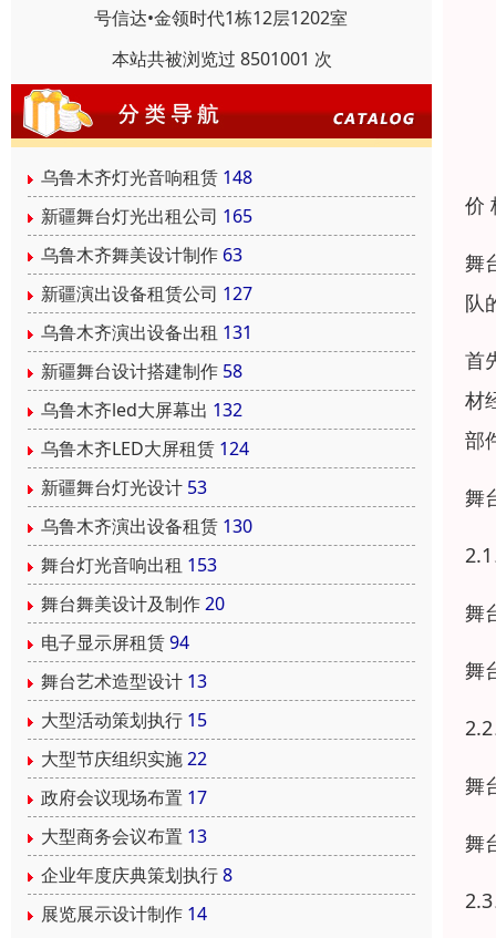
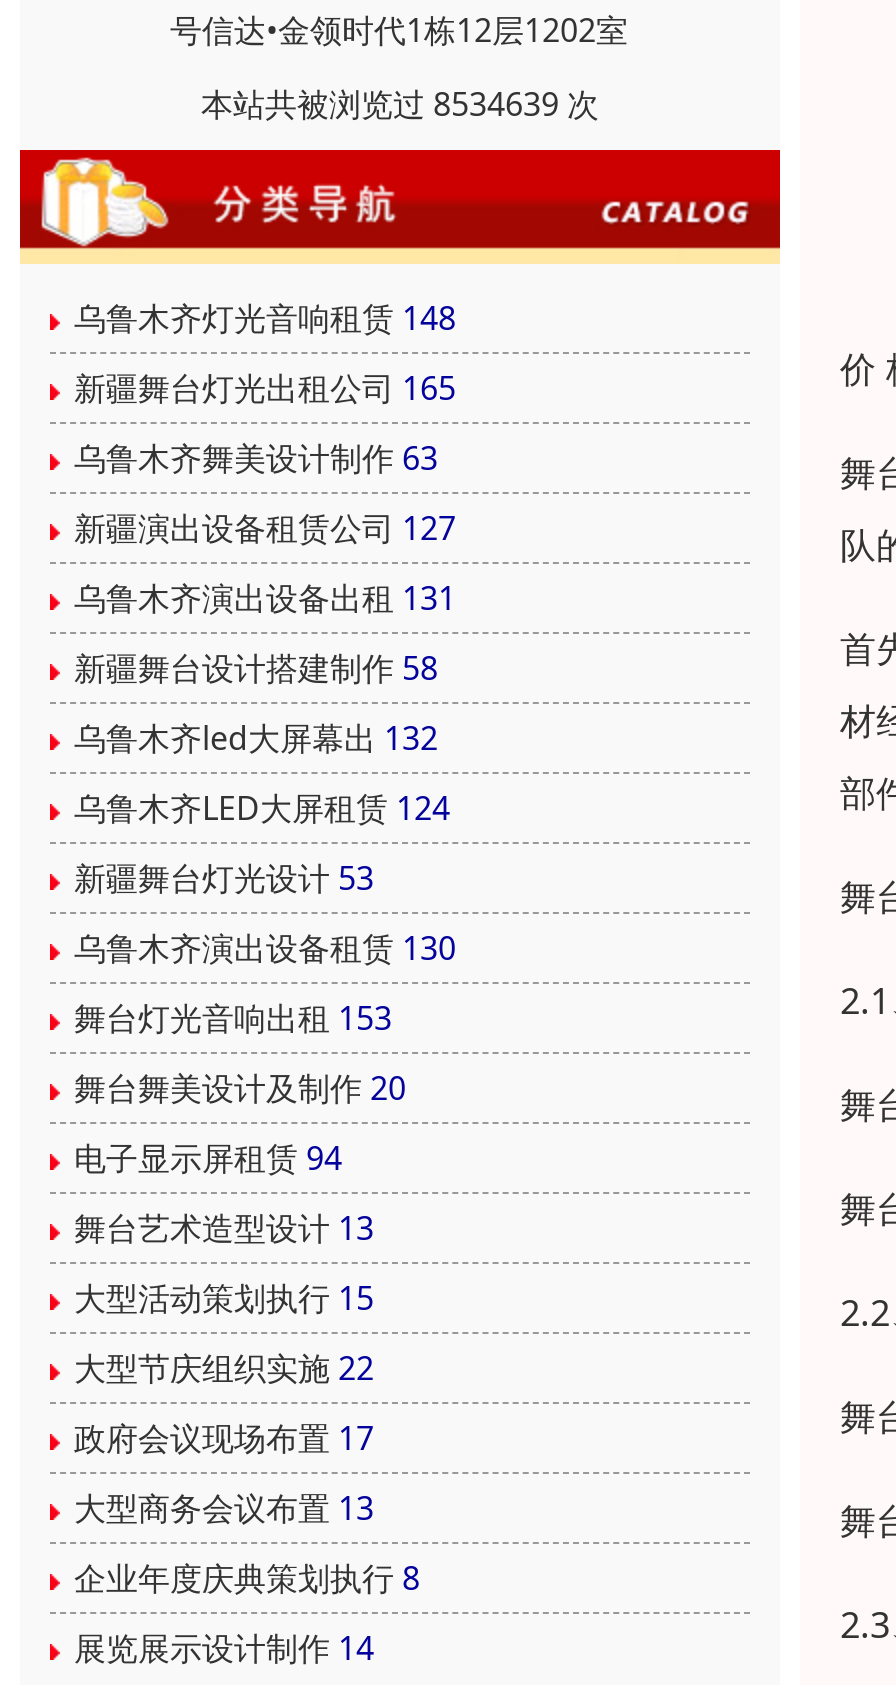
[111,47,332,71] 本站共被浏览过 8501001 次 -> [201,82,599,126] 本站共被浏览过 8534639 次

